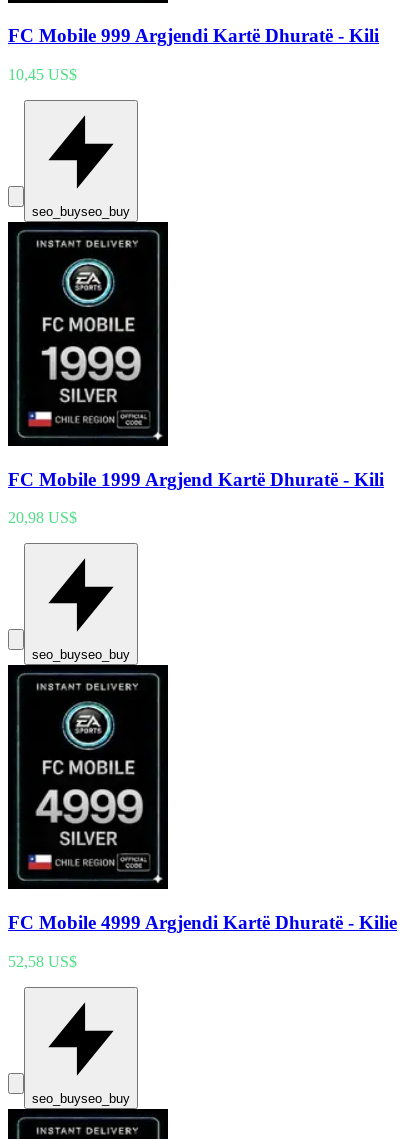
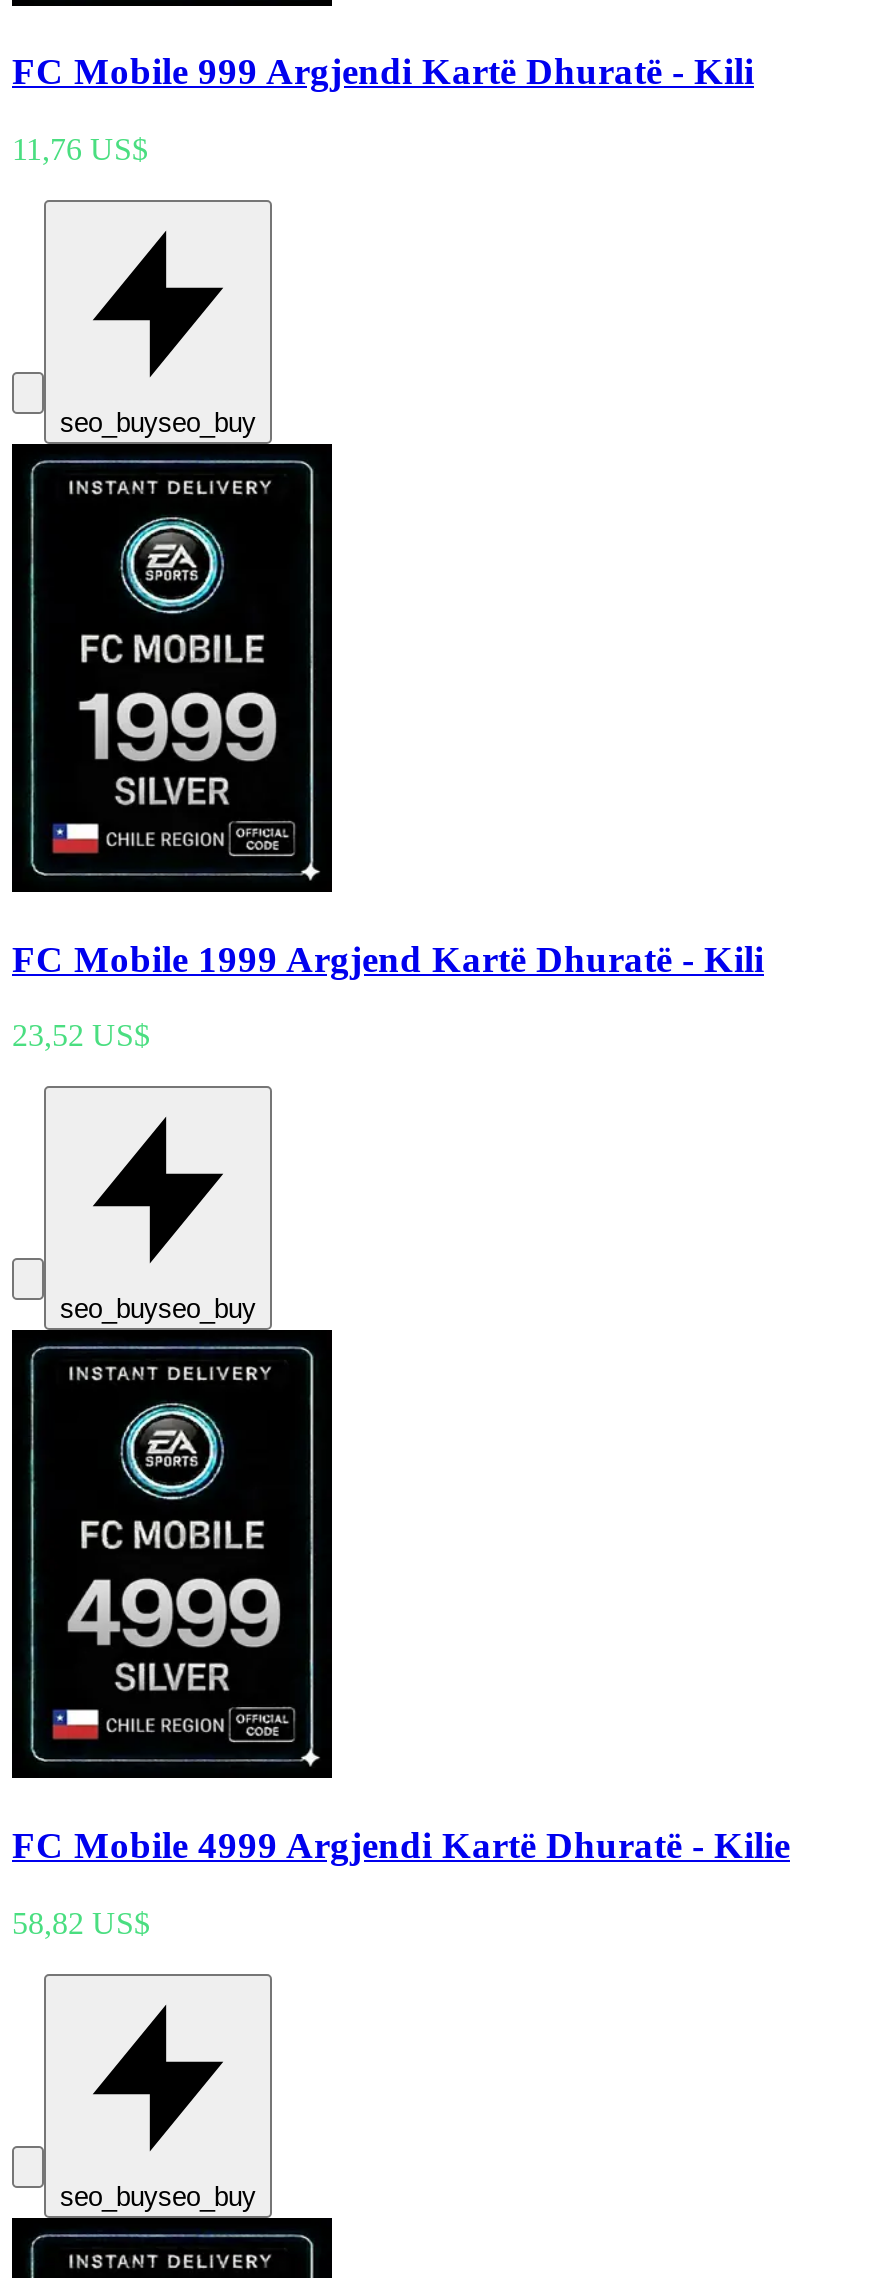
[8,66,77,83] 10,45 US$ -> [12,132,148,166] 11,76 US$
[8,509,77,526] 20,98 US$ -> [12,1019,150,1053] 23,52 US$
[8,953,77,970] 52,58 US$ -> [12,1906,150,1940] 58,82 US$

